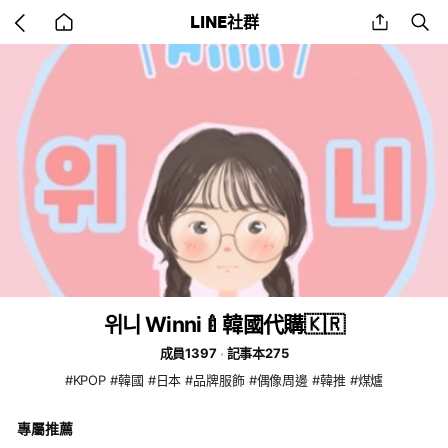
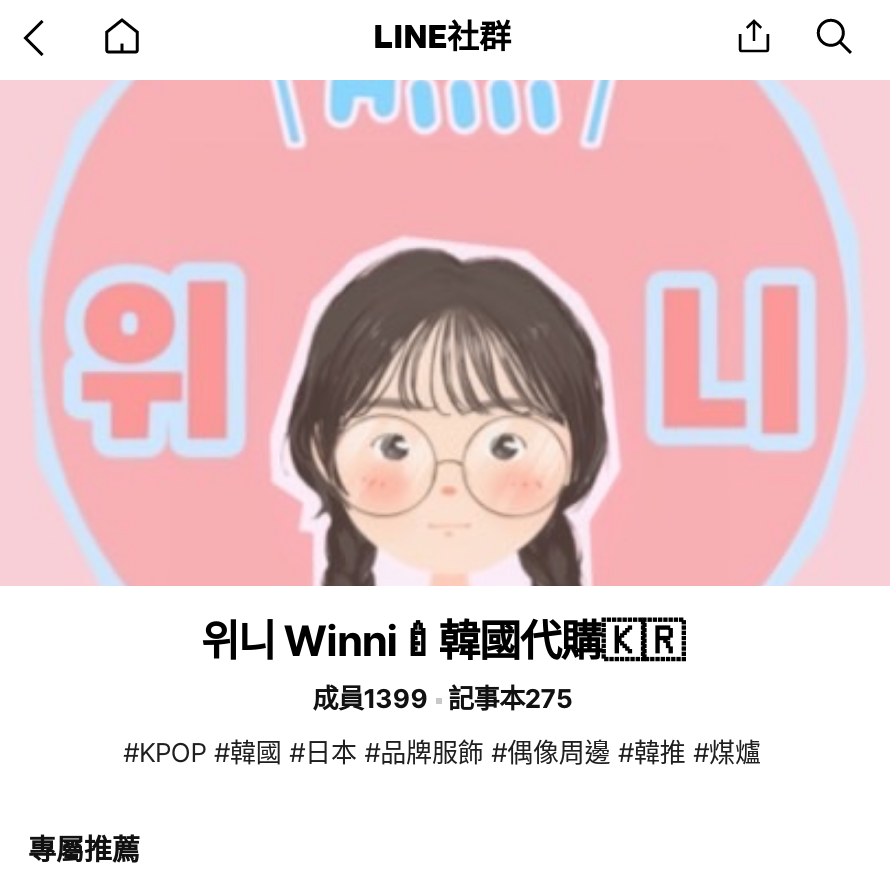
[160,345,288,361] 成員1397 記事本275 -> [312,682,572,714] 成員1399 記事本275

